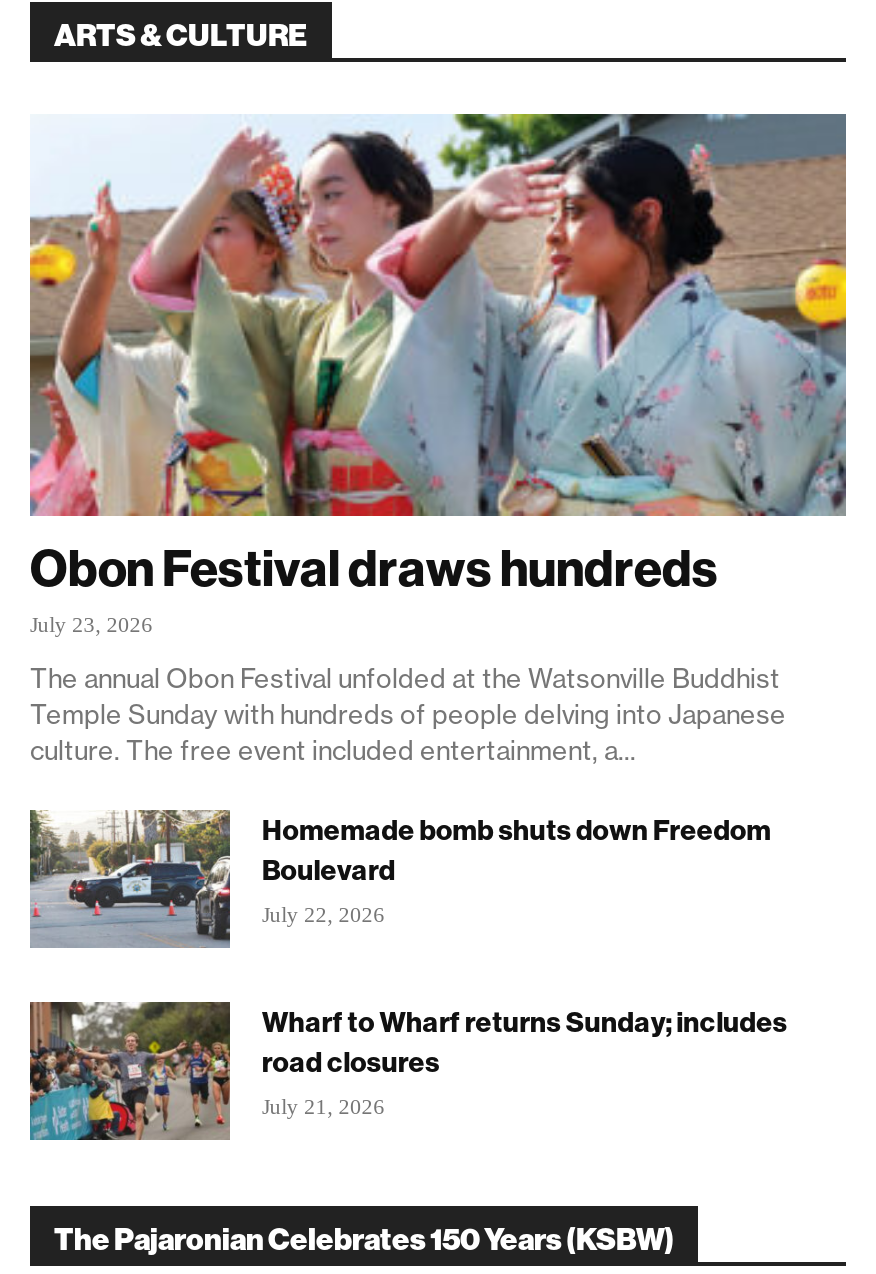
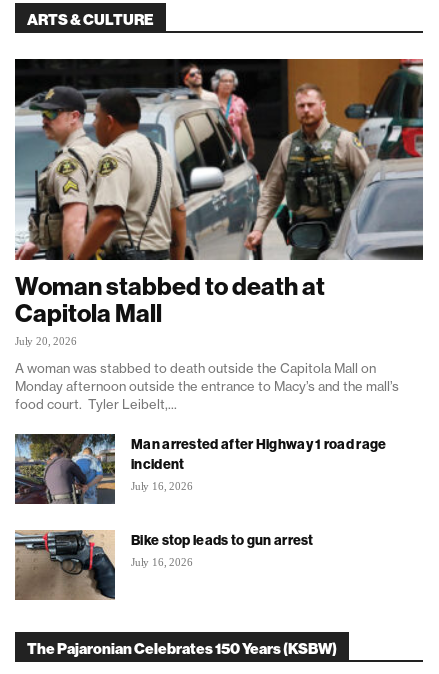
[28,112,848,637] [image] | Obon Festival draws hundreds | July 23, 2026 -> [14,58,424,347] [image] | Woman stabbed to death at | Capitola Mall | July 20, 2026
[30,663,786,767] The annual Obon Festival unfolded at the Watsonville Buddhist | Temple Sunday with hundreds of people delving into Japanese | culture. The free event included entertainment, a... -> [15,360,399,412] A woman was stabbed to death outside the Capitola Mall on | Monday afternoon outside the entrance to Macy’s and the mall’s | food court. Tyler Leibelt,...
[28,813,771,950] [image] | Homemade bomb shuts down Freedom | Boulevard | July 22, 2026 -> [15,433,386,505] [image] | Man arrested after Highway 1 road rage | incident | July 16, 2026
[30,1000,787,1142] [image] | Wharf to Wharf returns Sunday; includes | road closures | July 21, 2026 -> [15,530,314,601] [image] | Bike stop leads to gun arrest | July 16, 2026

